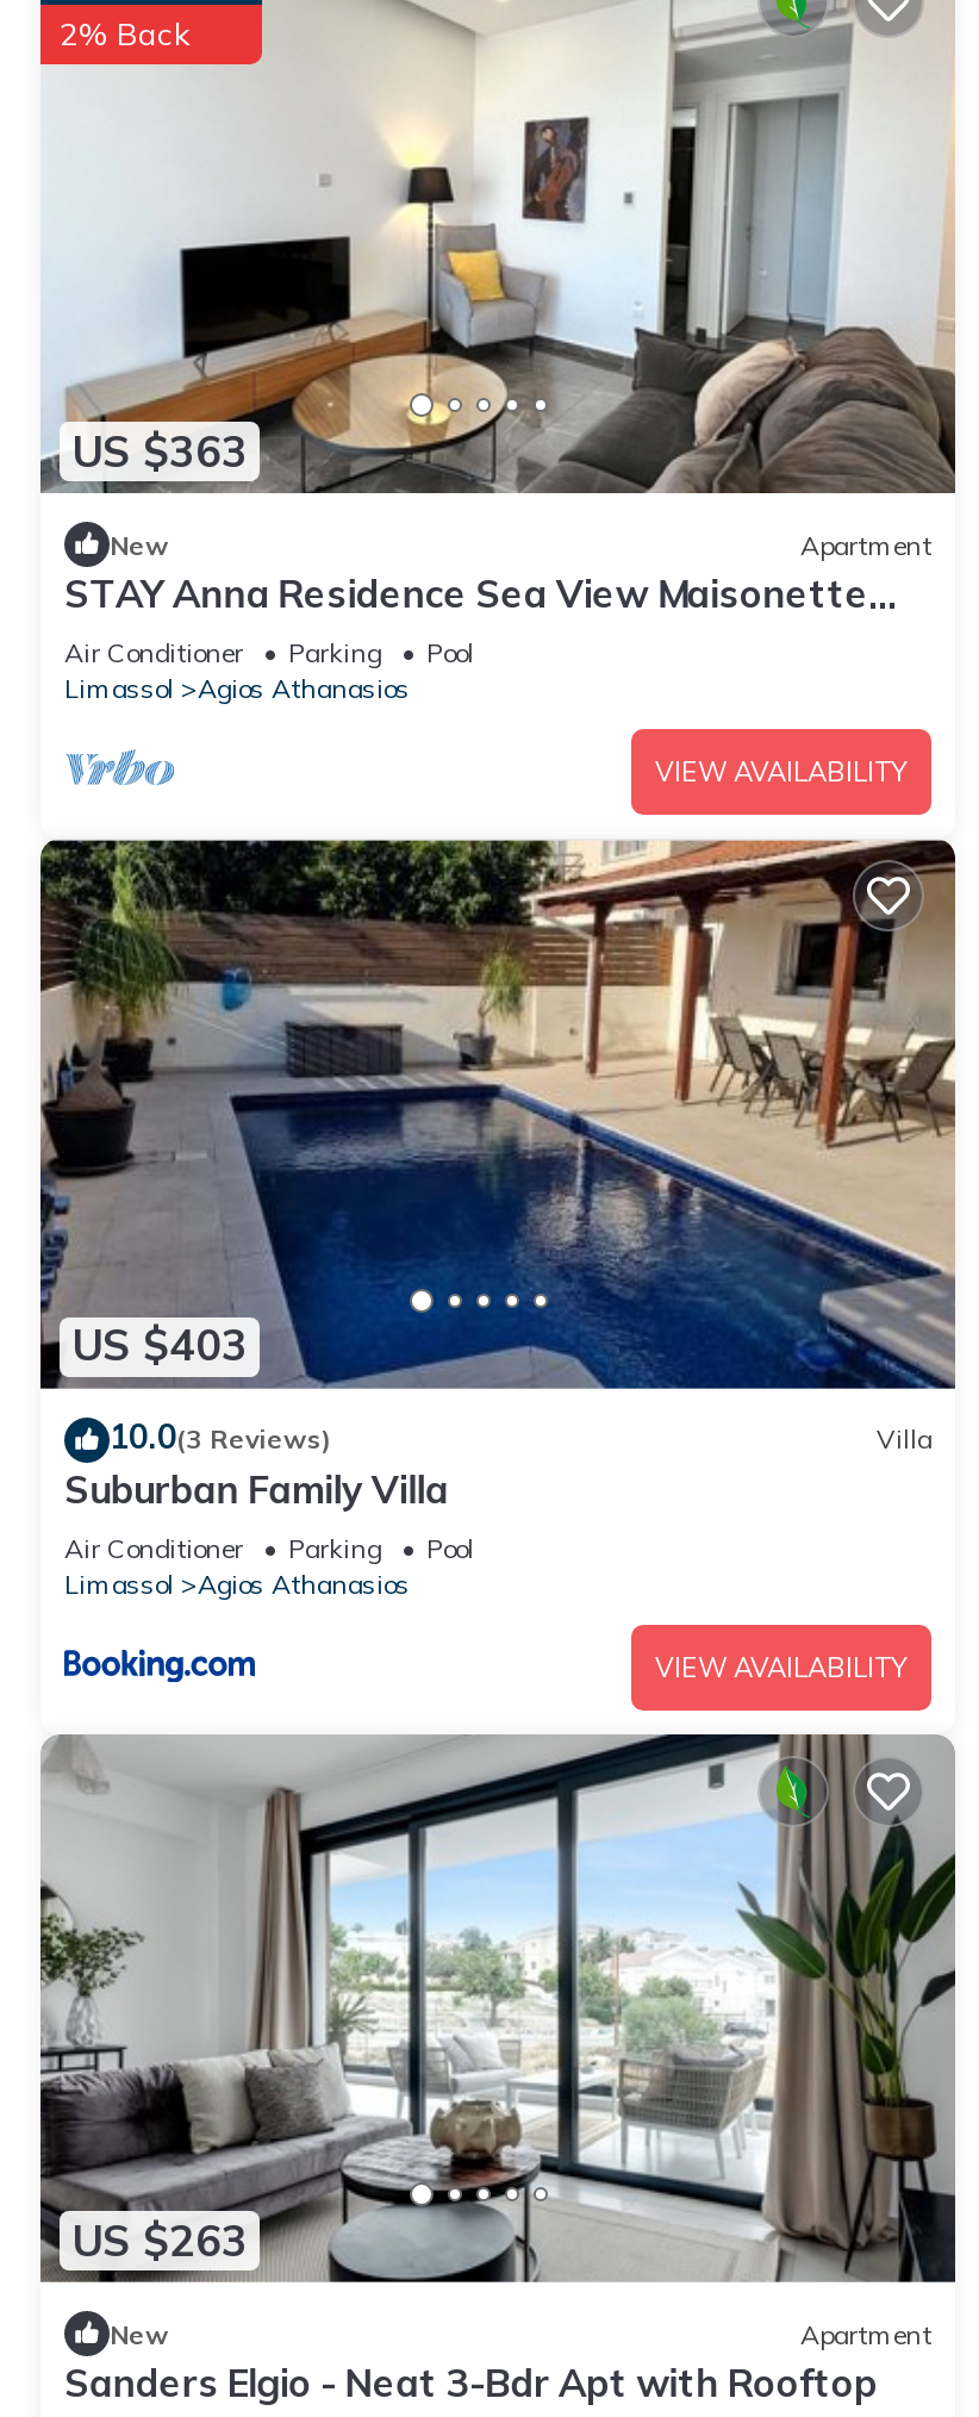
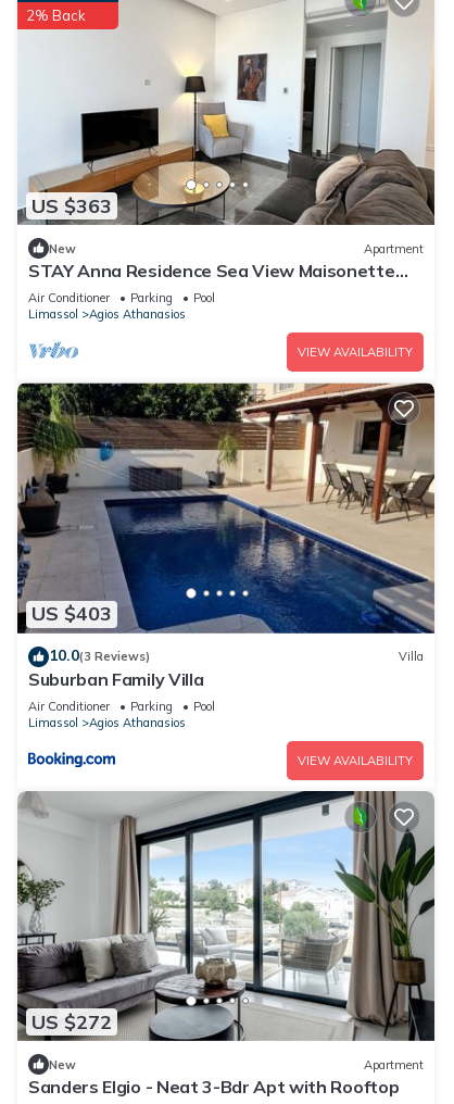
[71,2212,248,2267] US $263 -> [31,1009,112,1034] US $272

